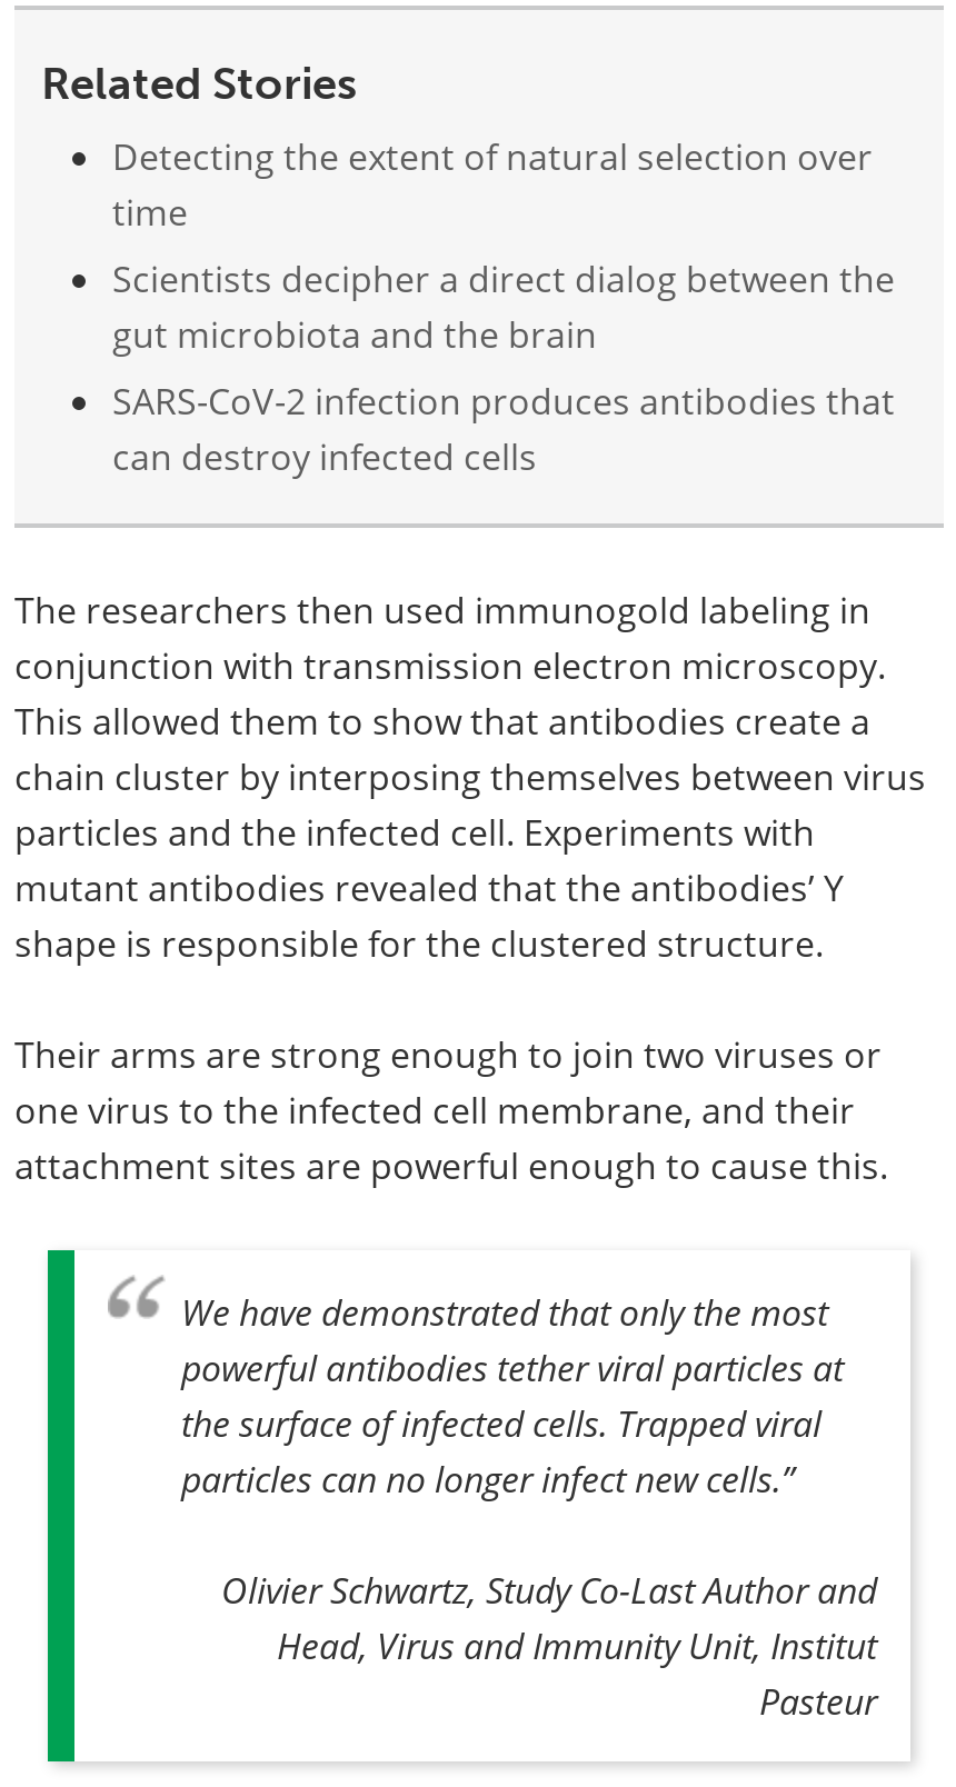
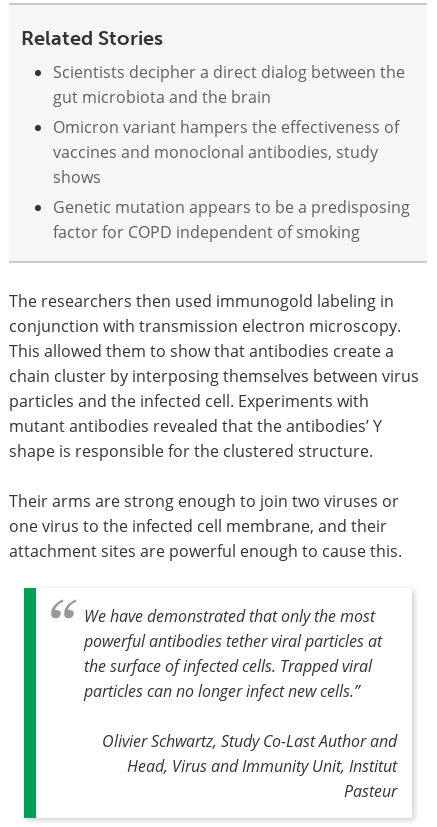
[112,133,873,238] Detecting the extent of natural selection over | time -> none
moved [112,256,895,360] -> [53,61,405,107]: Scientists decipher a direct dialog between the | gut microbiota and the brain
[112,378,895,482] SARS-CoV-2 infection produces antibodies that | can destroy infected cells -> [53,116,410,242] Omicron variant hampers the effectiveness of | vaccines and monoclonal antibodies, study | shows | Genetic mutation appears to be a predisposing | factor for COPD independent of smoking

